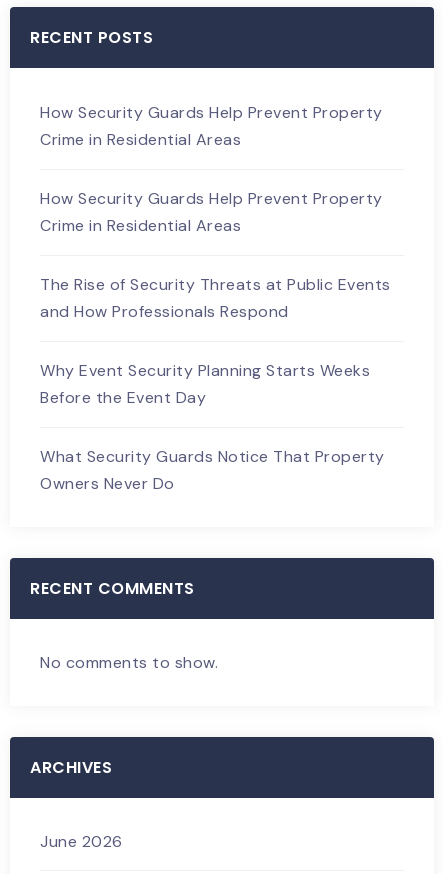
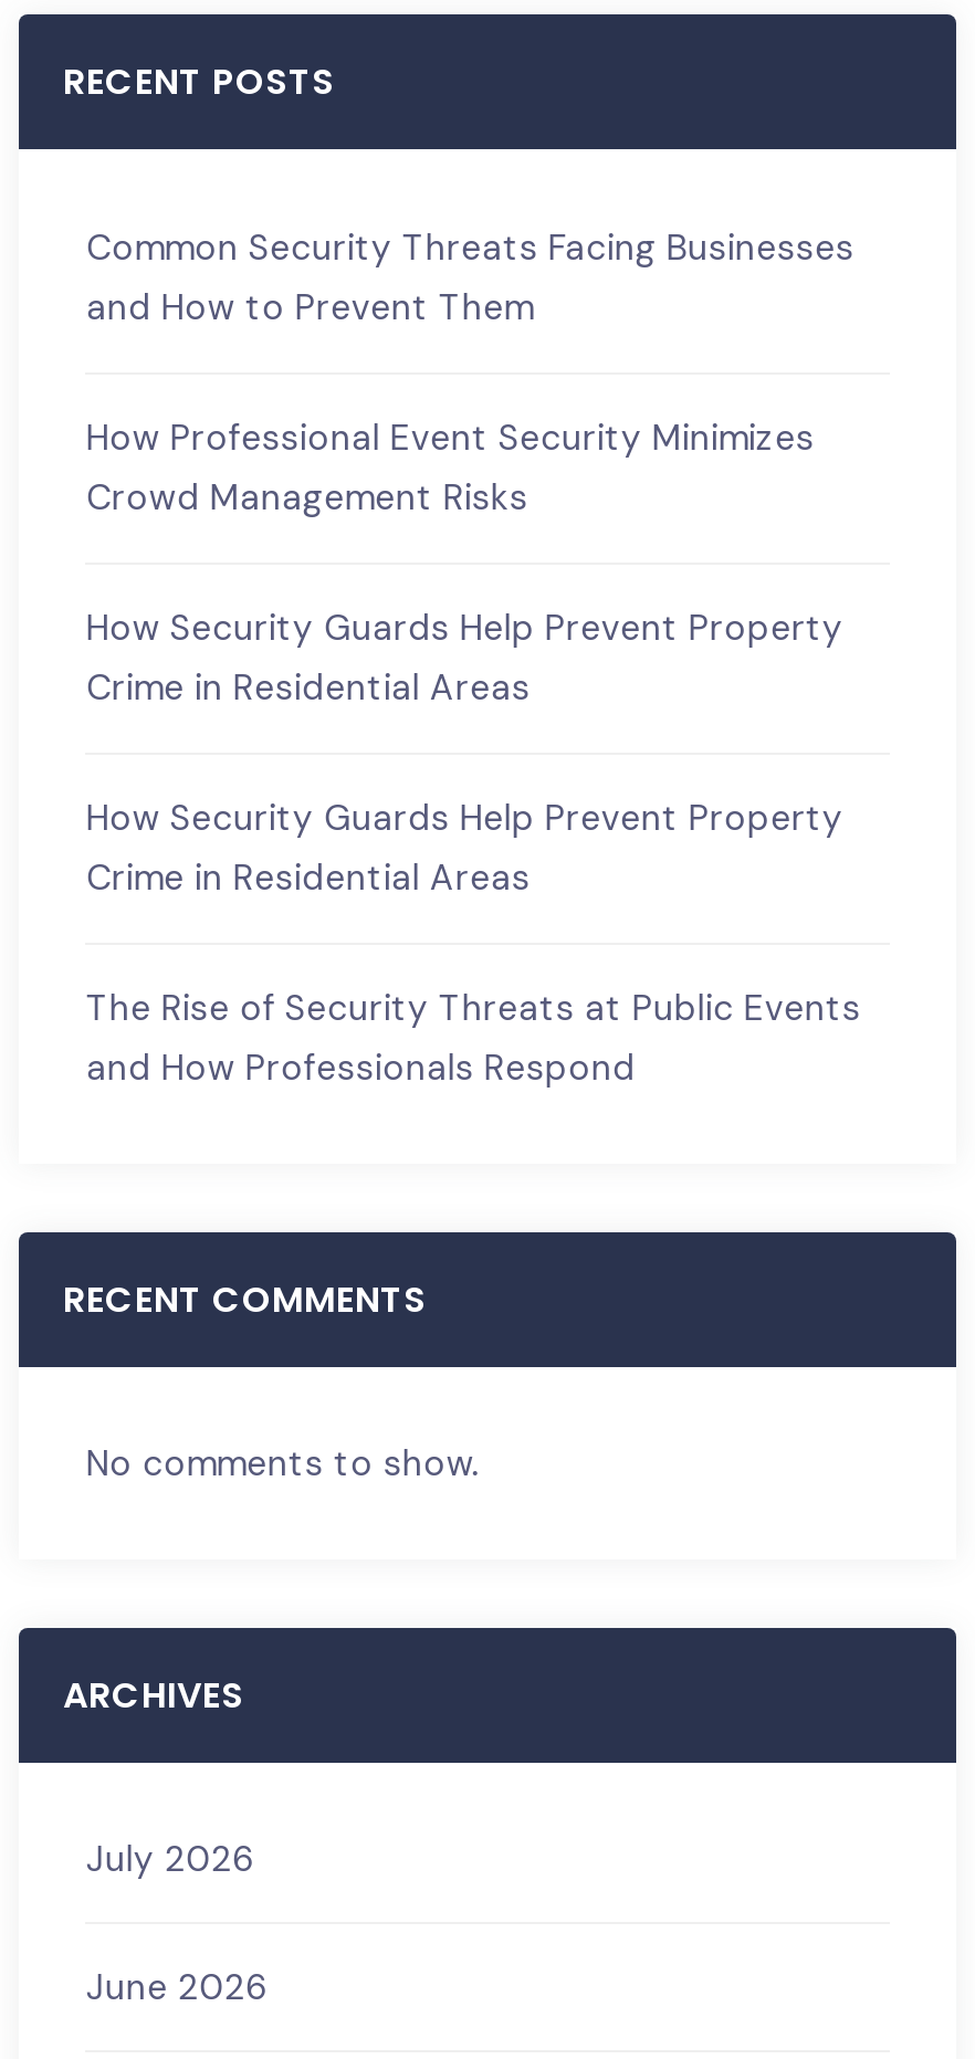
none -> [86,224,854,520] Common Security Threats Facing Businesses | and How to Prevent Them | How Professional Event Security Minimizes | Crowd Management Risks
moved [40,102,391,322] -> [86,604,861,1090]: How Security Guards Help Prevent Property | Crime in Residential Areas | How Security Guards Help Prevent Property | Crime in Residential Areas | The Rise of Security Threats at Public Events | and How Professionals Respond
[40,360,385,494] Why Event Security Planning Starts Weeks | Before the Event Day | What Security Guards Notice That Property | Owners Never Do -> none
none -> [86,1836,255,1882] July 2026

